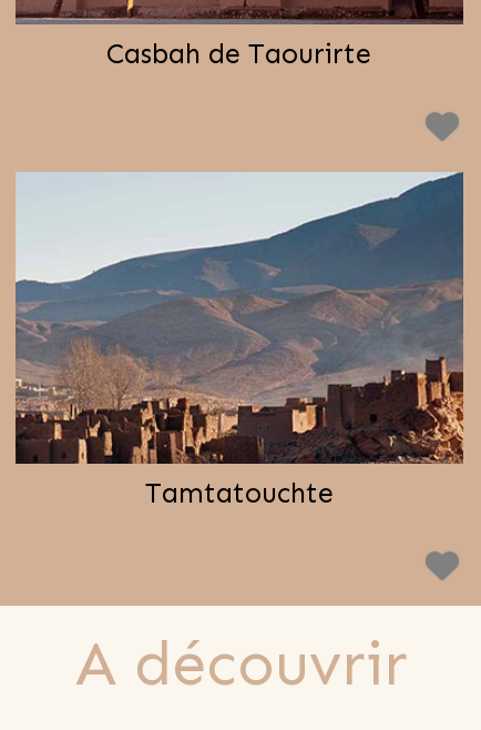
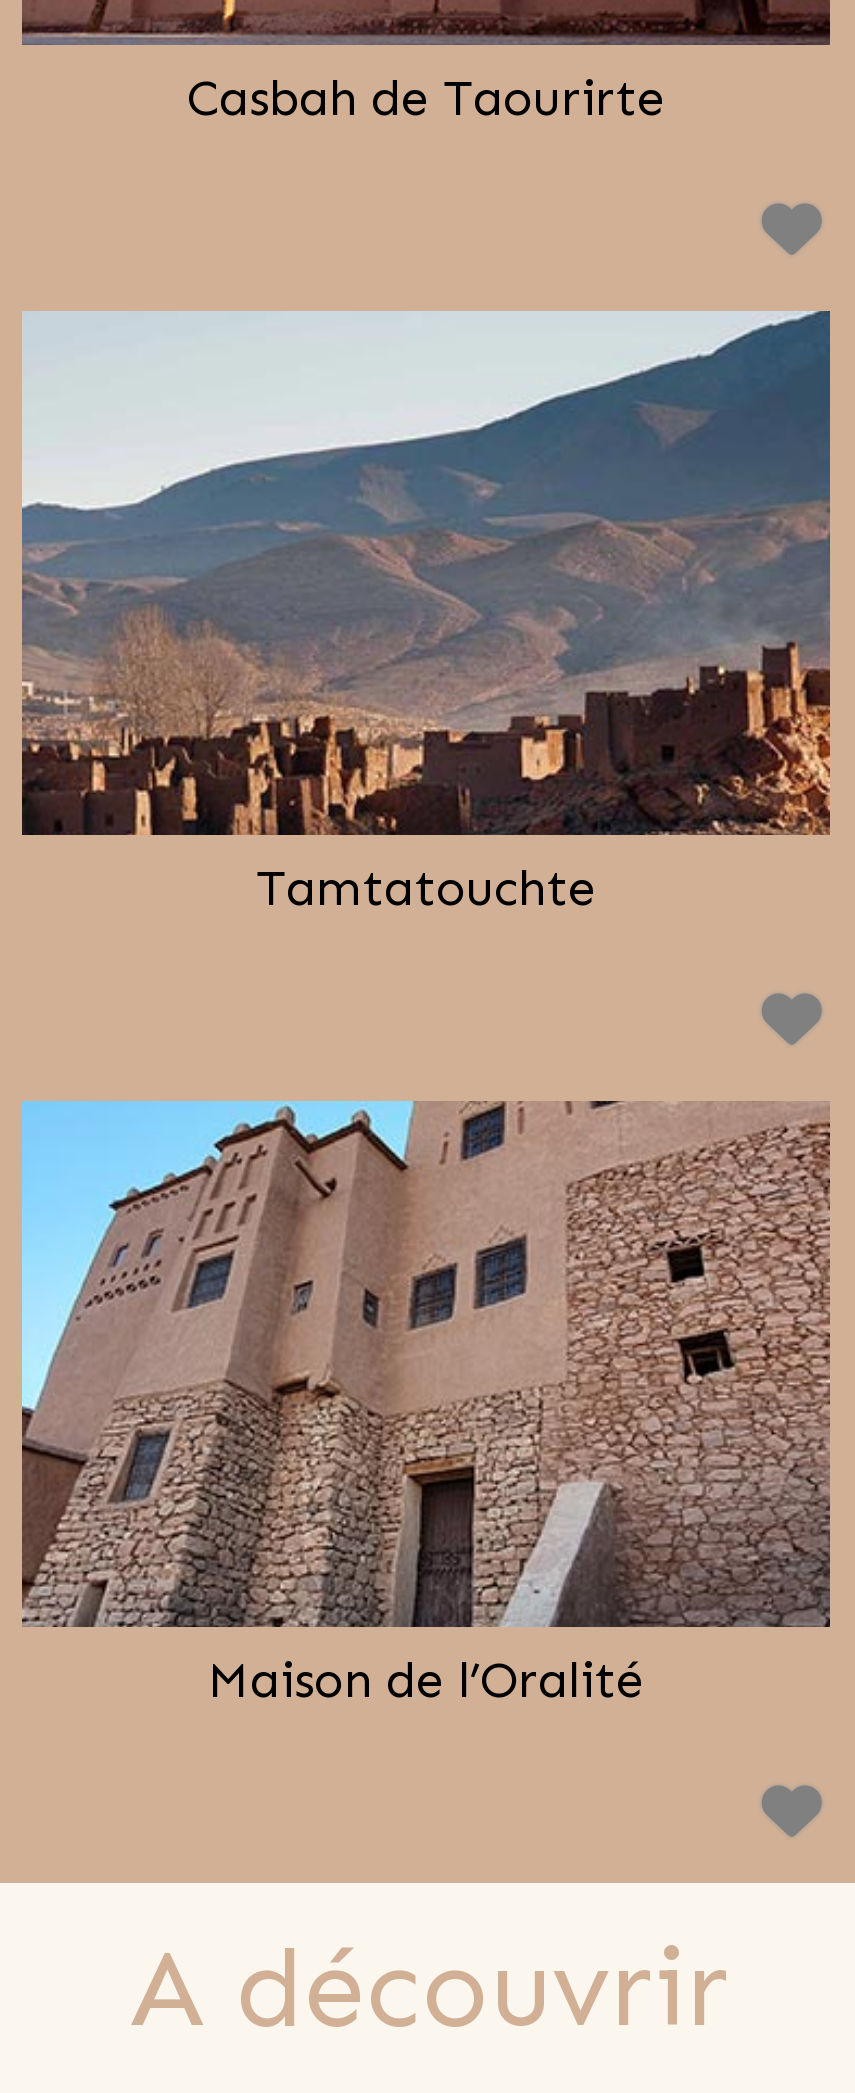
none -> [20,1098,832,1711] [image] | Maison de l’Oralité

